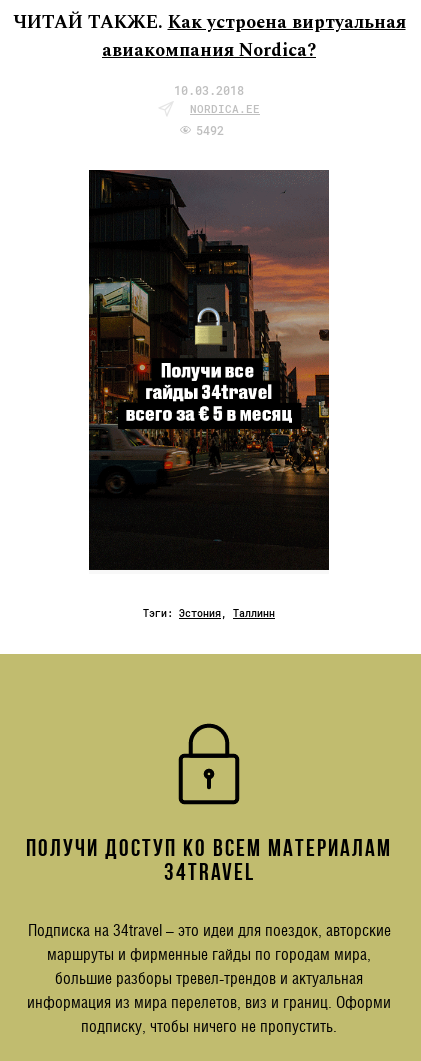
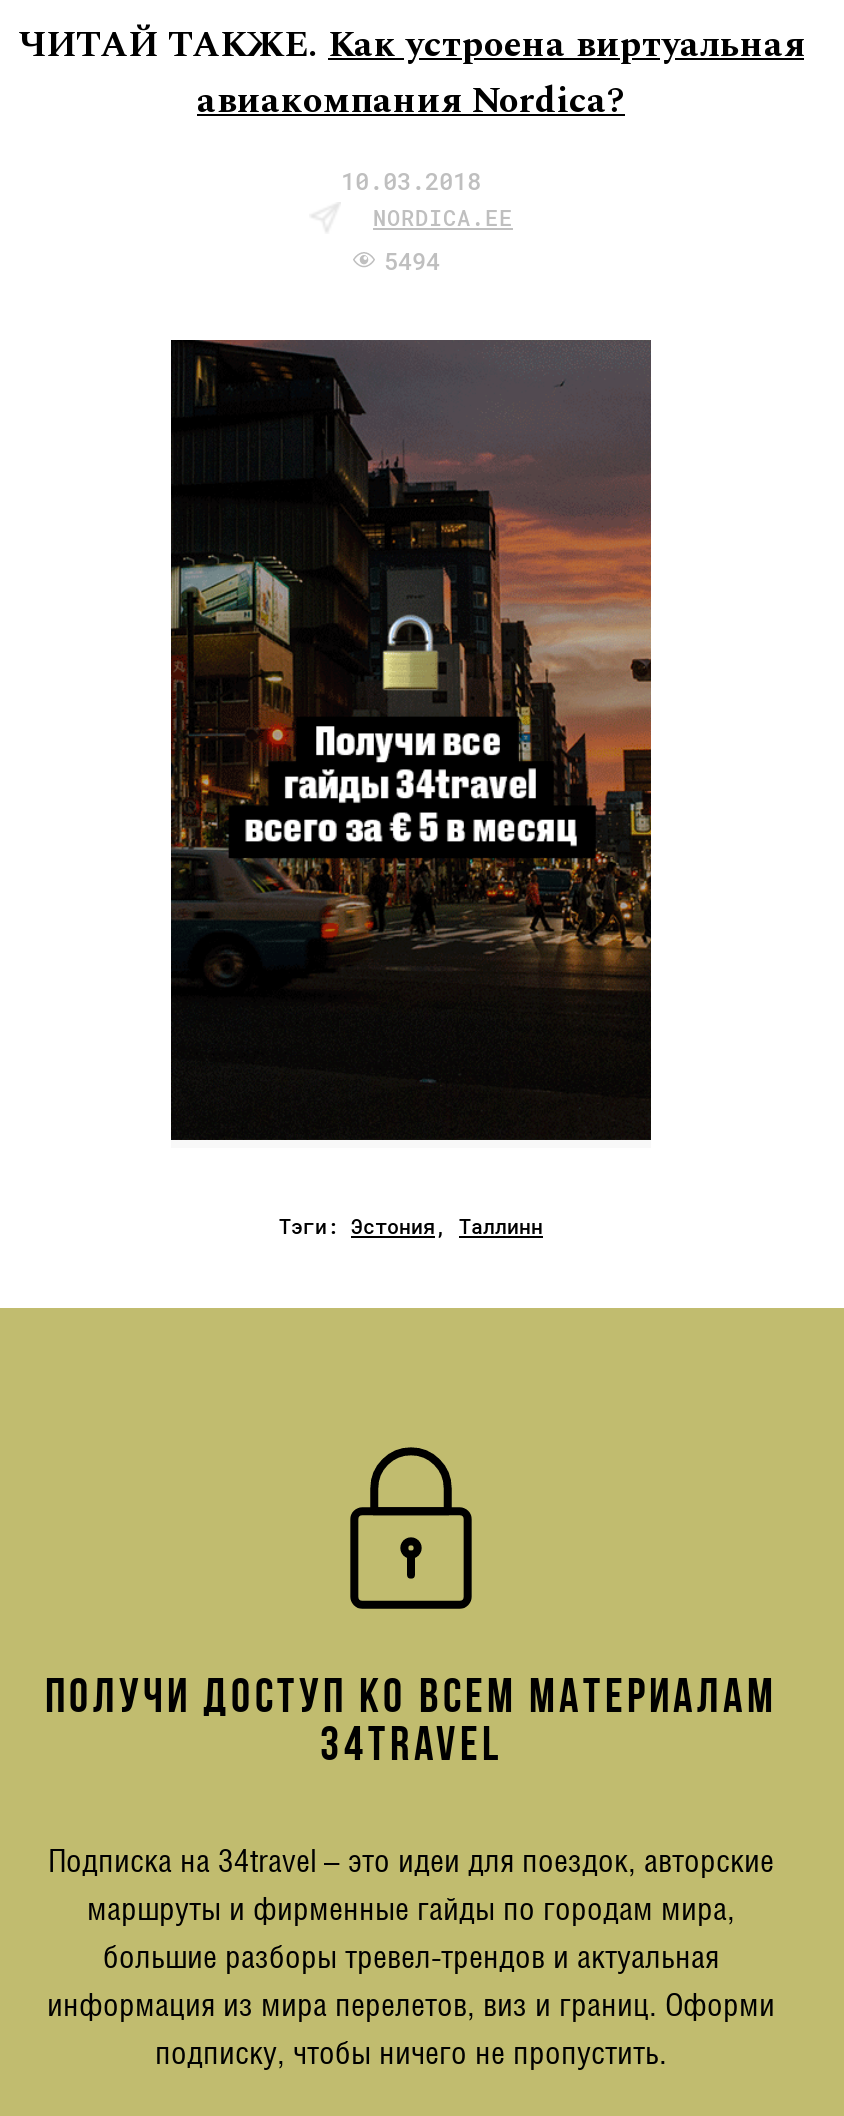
[195,122,223,138] 5492 -> [384,245,440,277] 5494

